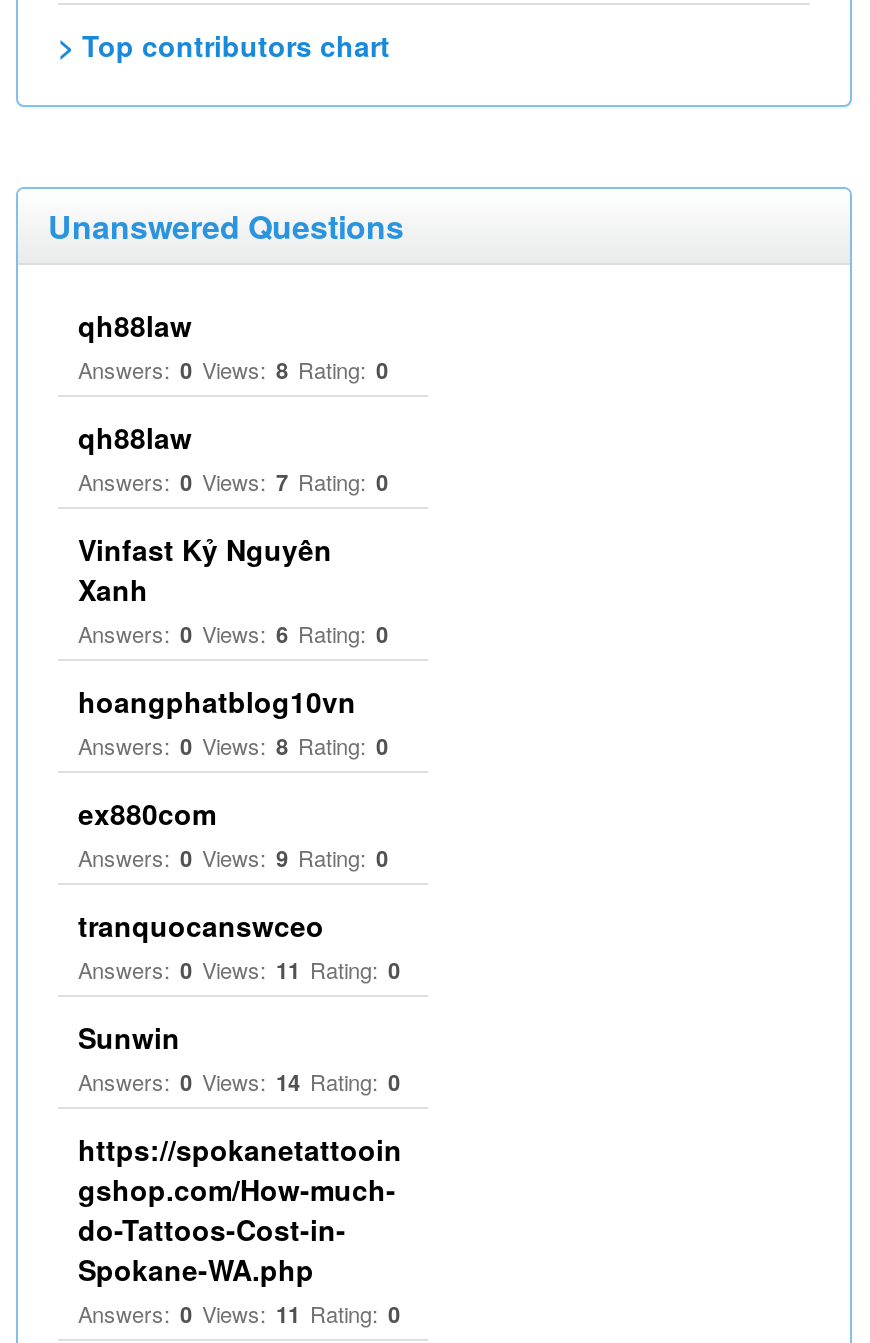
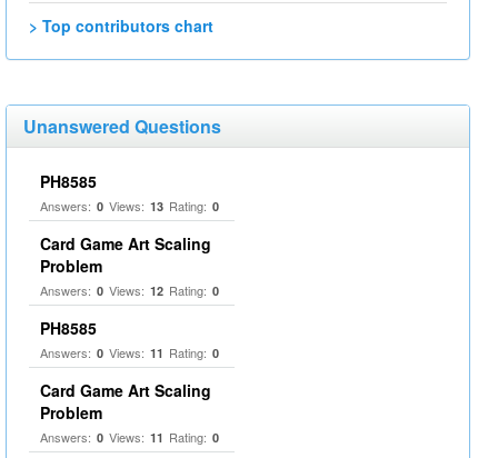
[78,305,388,945] qh88law | Answers: 0 Views: 8 Rating: 0 | qh88law | Answers: 0 Views: 7 Rating: 0 | Vinfast Kỷ Nguyên | Xanh | Answers: 0 Views: 6 Rating: 0 | hoangphatblog10vn | Answers: 0 Views: 8 Rating: 0 | ex880com | Answers: 0 Views: 9 Rating: 0 | tranquocanswceo -> [40,170,219,339] PH8585 | Answers: 0 Views: 13 Rating: 0 | Card Game Art Scaling | Problem | Answers: 0 Views: 12 Rating: 0 | PH8585
[78,1017,402,1289] Sunwin | Answers: 0 Views: 14 Rating: 0 | https://spokanetattooin | gshop.com/How-much- | do-Tattoos-Cost-in- | Spokane-WA.php -> [40,379,211,424] Card Game Art Scaling | Problem

